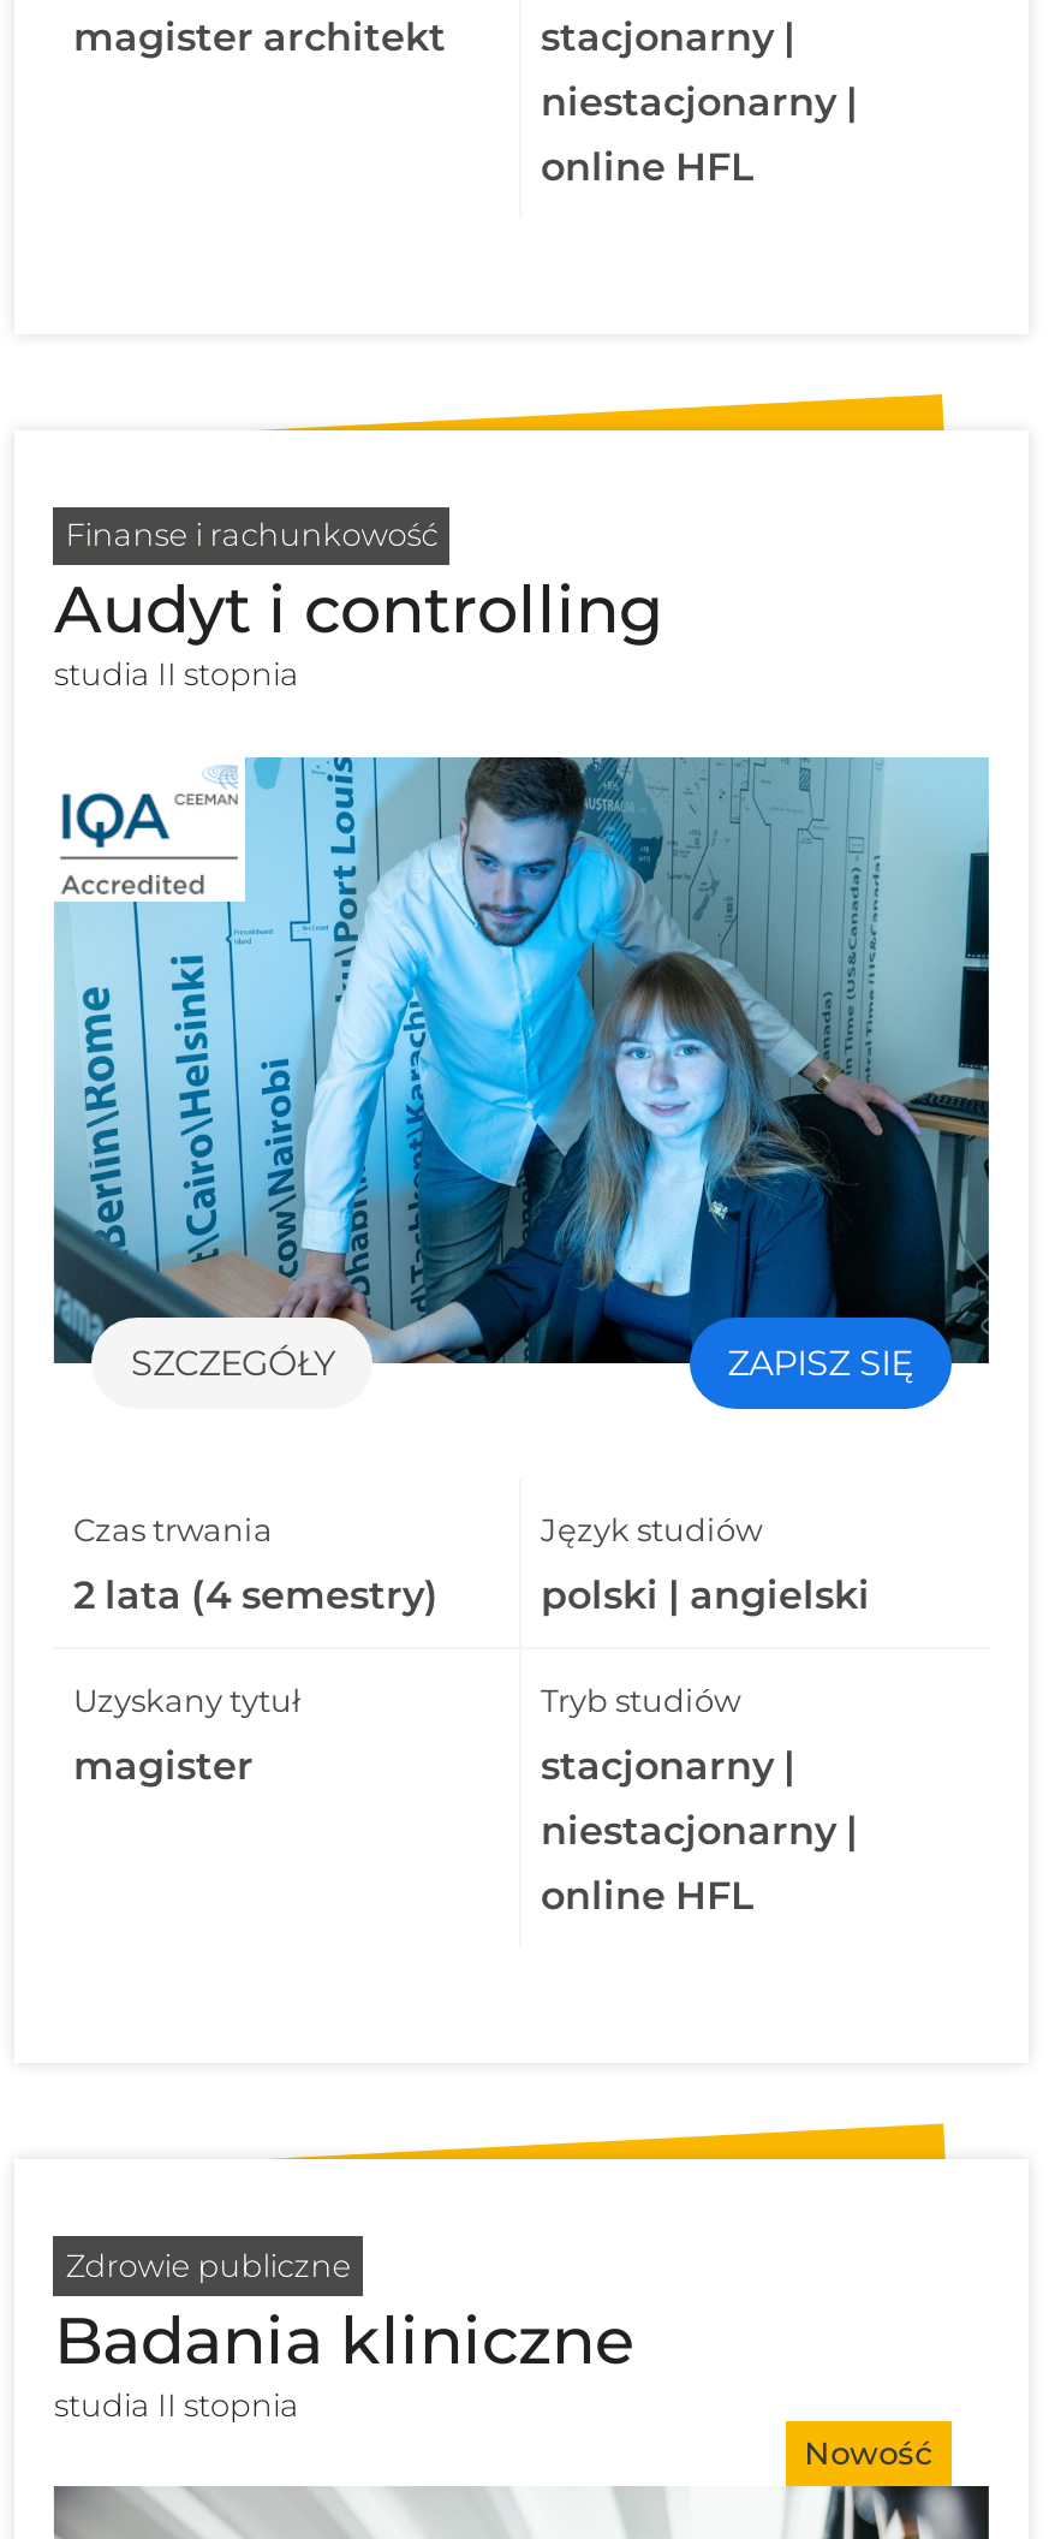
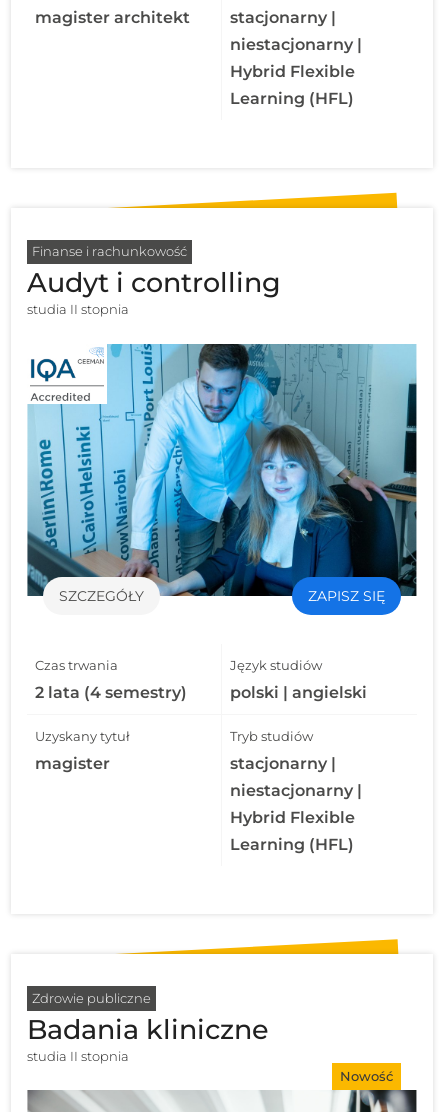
[541,143,755,189] online HFL -> [230,61,355,107] Hybrid Flexible | Learning (HFL)
[541,1874,755,1920] online HFL -> [230,808,355,854] Hybrid Flexible | Learning (HFL)

